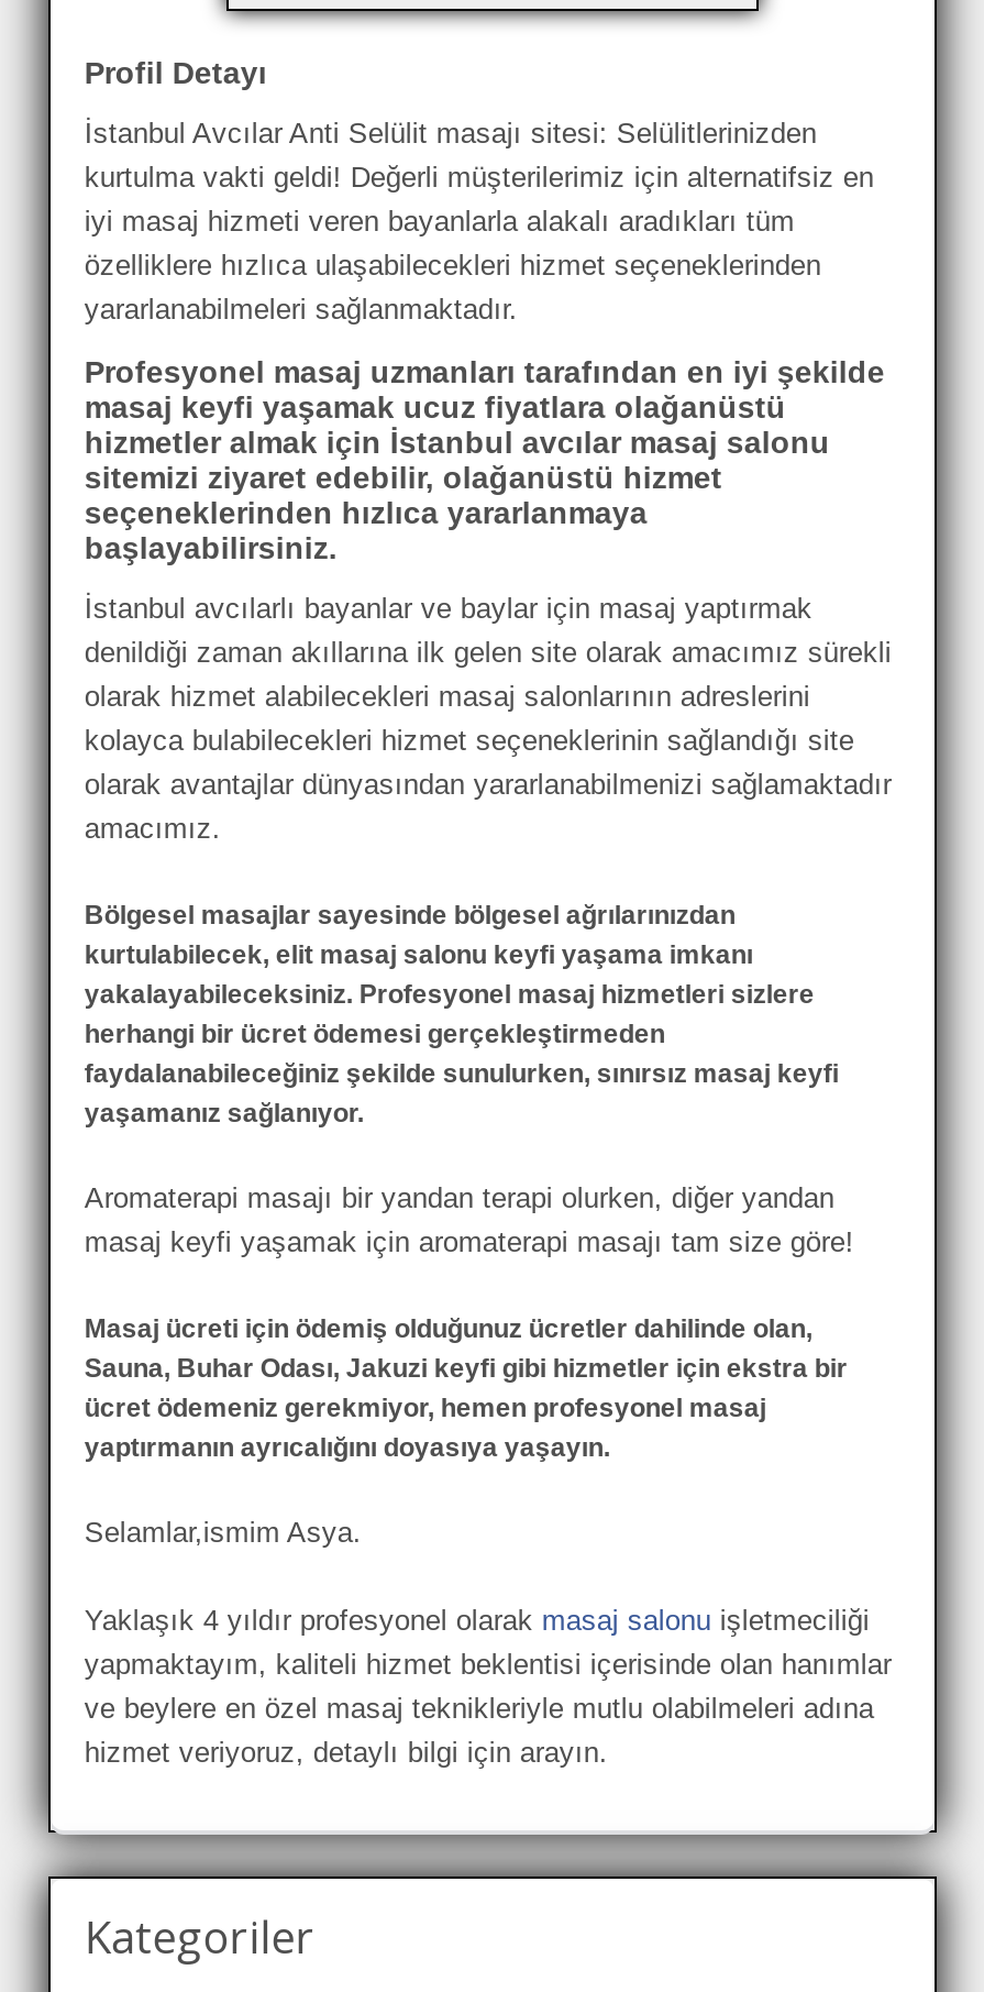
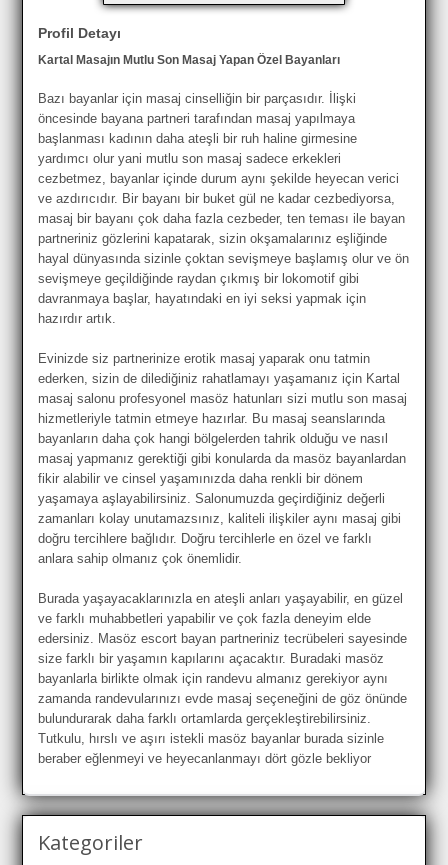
[84,115,891,1768] İstanbul Avcılar Anti Selülit masajı sitesi: Selülitlerinizden | kurtulma vakti geldi! Değerli müşterilerimiz için alternatifsiz en | iyi masaj hizmeti veren bayanlarla alakalı aradıkları tüm | özelliklere hızlıca ulaşabilecekleri hizmet seçeneklerinden | yararlanabilmeleri sağlanmaktadır. | Profesyonel masaj uzmanları tarafından en iyi şekilde | masaj keyfi yaşamak ucuz fiyatlara olağanüstü | hizmetler almak için İstanbul avcılar masaj salonu | sitemizi ziyaret edebilir, olağanüstü hizmet | seçeneklerinden hızlıca yararlanmaya | başlayabilirsiniz. | İstanbul avcılarlı bayanlar ve baylar için masaj yaptırmak | denildiği zaman akıllarına ilk gelen site olarak amacımız sürekli | olarak hizmet alabilecekleri masaj salonlarının adreslerini | kolayca bulabilecekleri hizmet seçeneklerinin sağlandığı site | olarak avantajlar dünyasından yararlanabilmenizi sağlamaktadır | amacımız. | Bölgesel masajlar sayesinde bölgesel ağrılarınızdan | kurtulabilecek, elit masaj salonu keyfi yaşama imkanı | yakalayabileceksiniz. Profesyonel masaj hizmetleri sizlere | herhangi bir ücret ödemesi gerçekleştirmeden | faydalanabileceğiniz şekilde sunulurken, sınırsız masaj keyfi | yaşamanız sağlanıyor. | Aromaterapi masajı bir yandan terapi olurken, diğer yandan | masaj keyfi yaşamak için aromaterapi masajı tam size göre! | Masaj ücreti için ödemiş olduğunuz ücretler dahilinde olan, | Sauna, Buhar Odası, Jakuzi keyfi gibi hizmetler için ekstra bir | ücret ödemeniz gerekmiyor, hemen profesyonel masaj | yaptırmanın ayrıcalığını doyasıya yaşayın. | Selamlar,ismim Asya. | Yaklaşık 4 yıldır profesyonel olarak masaj salonu işletmeciliği | yapmaktayım, kaliteli hizmet beklentisi içerisinde olan hanımlar | ve beylere en özel masaj teknikleriyle mutlu olabilmeleri adına | hizmet veriyoruz, detaylı bilgi için arayın. -> [38,52,409,765] Kartal Masajın Mutlu Son Masaj Yapan Özel Bayanları | Bazı bayanlar için masaj cinselliğin bir parçasıdır. İlişki | öncesinde bayana partneri tarafından masaj yapılmaya | başlanması kadının daha ateşli bir ruh haline girmesine | yardımcı olur yani mutlu son masaj sadece erkekleri | cezbetmez, bayanlar içinde durum aynı şekilde heyecan verici | ve azdırıcıdır. Bir bayanı bir buket gül ne kadar cezbediyorsa, | masaj bir bayanı çok daha fazla cezbeder, ten teması ile bayan | partneriniz gözlerini kapatarak, sizin okşamalarınız eşliğinde | hayal dünyasında sizinle çoktan sevişmeye başlamış olur ve ön | sevişmeye geçildiğinde raydan çıkmış bir lokomotif gibi | davranmaya başlar, hayatındaki en iyi seksi yapmak için | hazırdır artık. | Evinizde siz partnerinize erotik masaj yaparak onu tatmin | ederken, sizin de dilediğiniz rahatlamayı yaşamanız için Kartal | masaj salonu profesyonel masöz hatunları sizi mutlu son masaj | hizmetleriyle tatmin etmeye hazırlar. Bu masaj seanslarında | bayanların daha çok hangi bölgelerden tahrik olduğu ve nasıl | masaj yapmanız gerektiği gibi konularda da masöz bayanlardan | fikir alabilir ve cinsel yaşamınızda daha renkli bir dönem | yaşamaya aşlayabilirsiniz. Salonumuzda geçirdiğiniz değerli | zamanları kolay unutamazsınız, kaliteli ilişkiler aynı masaj gibi | doğru tercihlere bağlıdır. Doğru tercihlerle en özel ve farklı | anlara sahip olmanız çok önemlidir. | Burada yaşayacaklarınızla en ateşli anları yaşayabilir, en güzel | ve farklı muhabbetleri yapabilir ve çok fazla deneyim elde | edersiniz. Masöz escort bayan partneriniz tecrübeleri sayesinde | size farklı bir yaşamın kapılarını açacaktır. Buradaki masöz | bayanlarla birlikte olmak için randevu almanız gerekiyor aynı | zamanda randevularınızı evde masaj seçeneğini de göz önünde | bulundurarak daha farklı ortamlarda gerçekleştirebilirsiniz. | Tutkulu, hırslı ve aşırı istekli masöz bayanlar burada sizinle | beraber eğlenmeyi ve heyecanlanmayı dört gözle bekliyor

